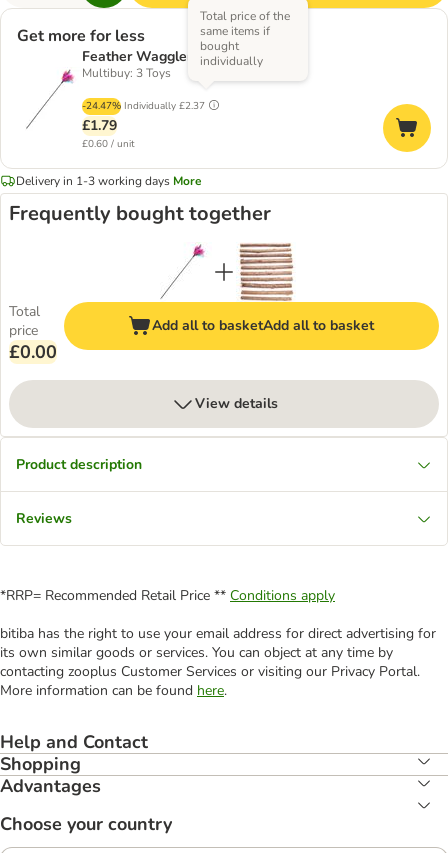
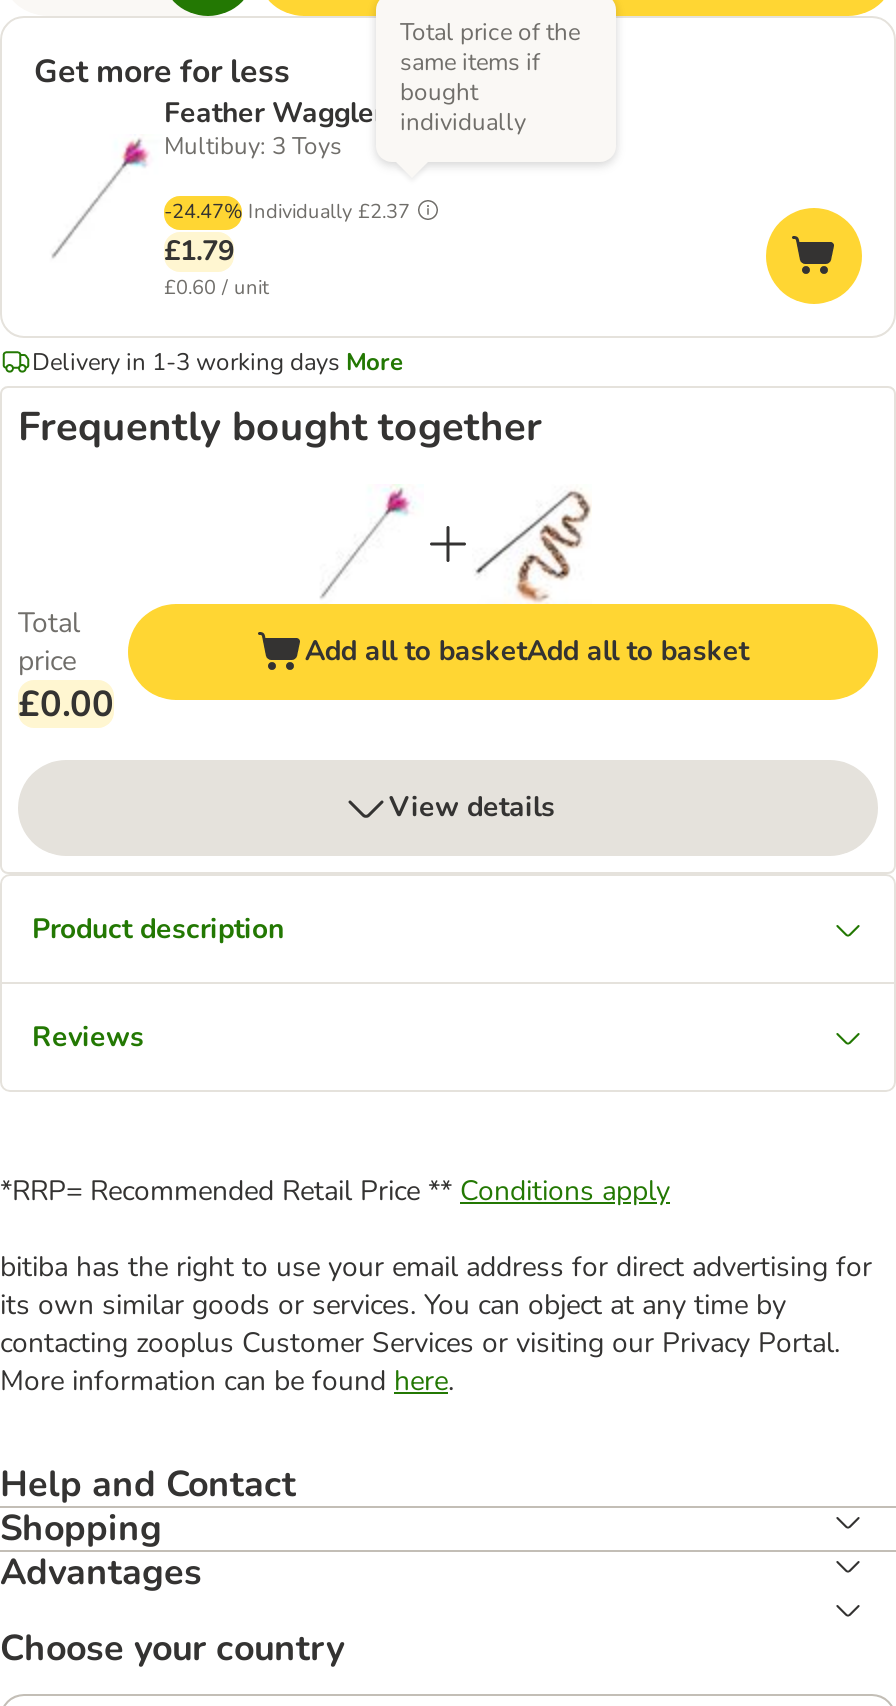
[238,243,295,302] [image] -> [476,488,592,604] [image]

